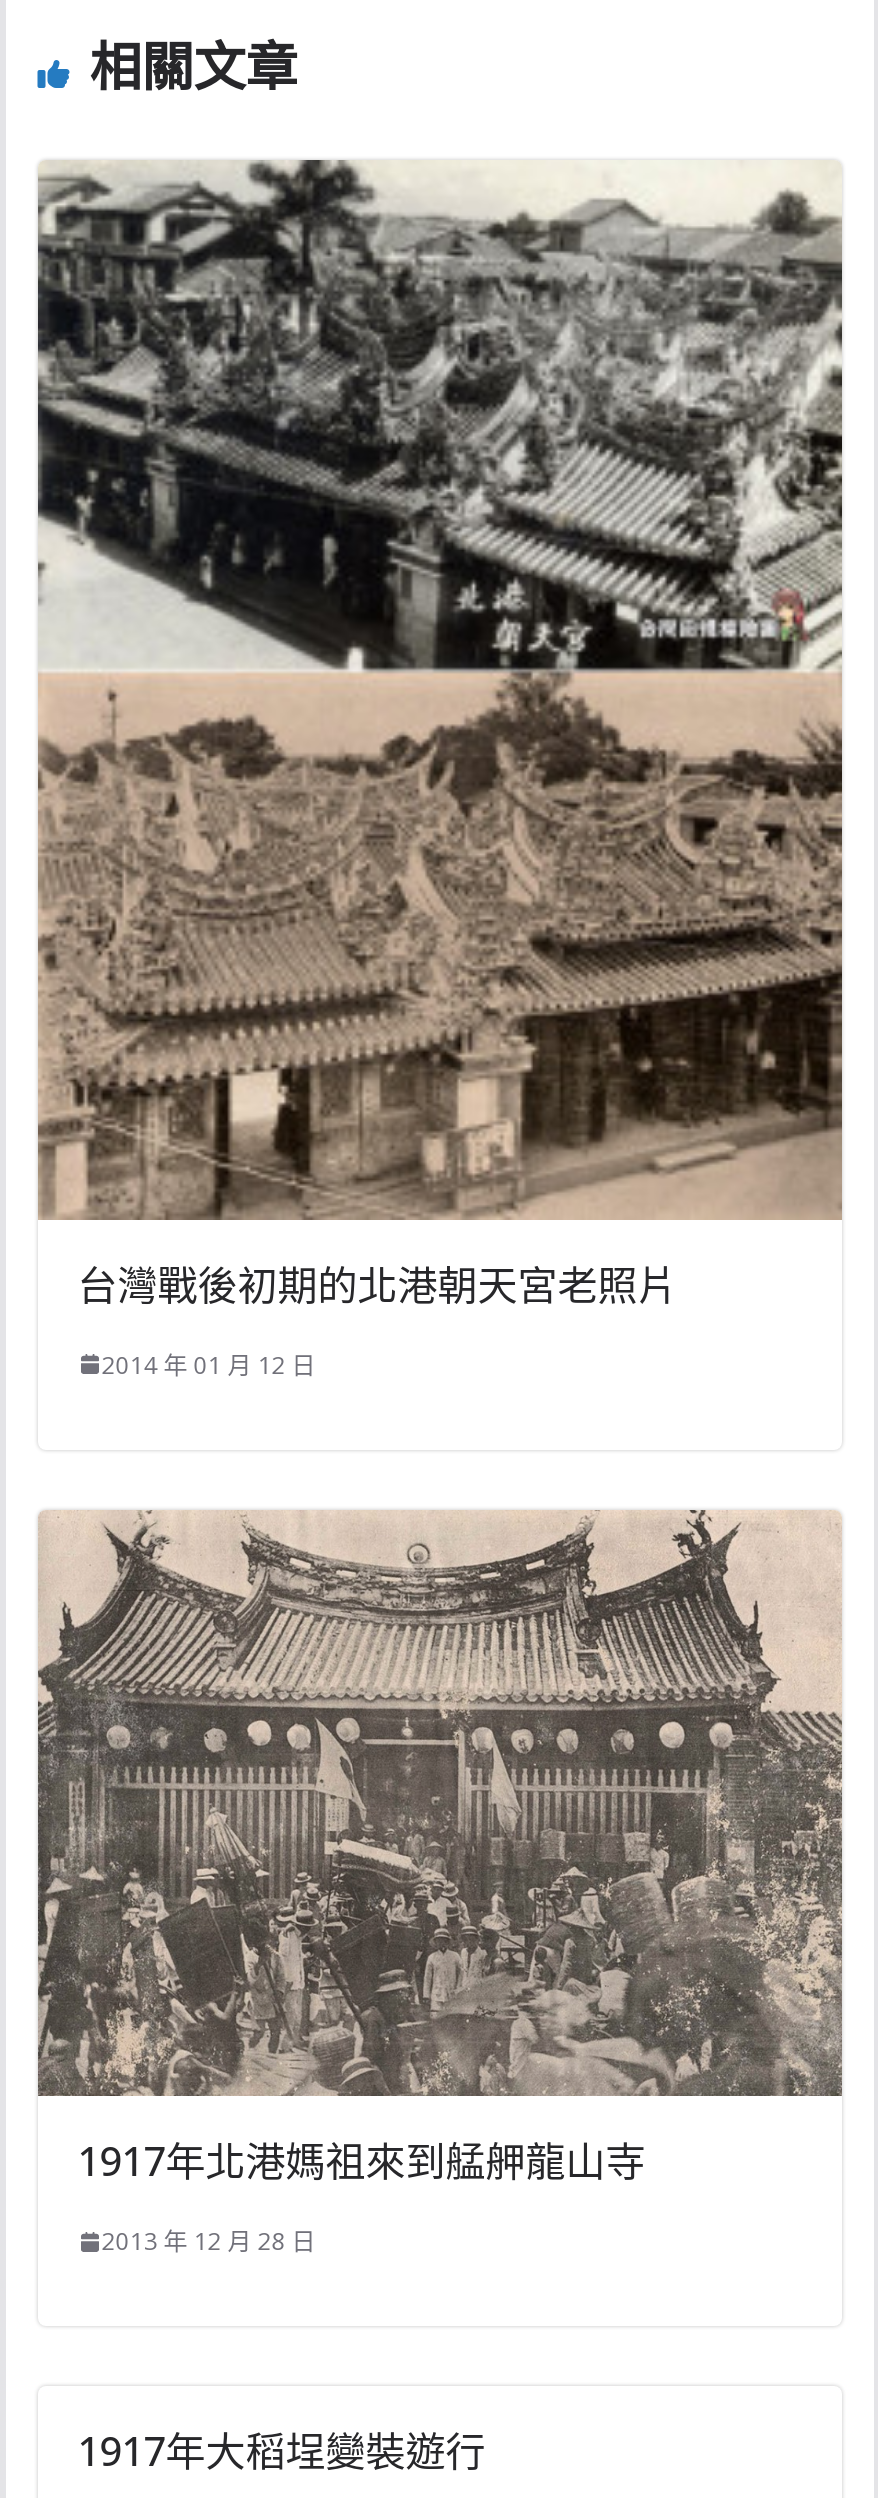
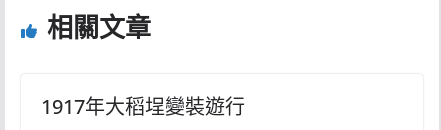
[36,158,844,1381] [image] | 台灣戰後初期的北港朝天宮老照片 | 2014 年 01 月 12 日 -> none
[36,1508,844,2259] [image] | 1917年北港媽祖來到艋舺龍山寺 | 2013 年 12 月 28 日 -> none

